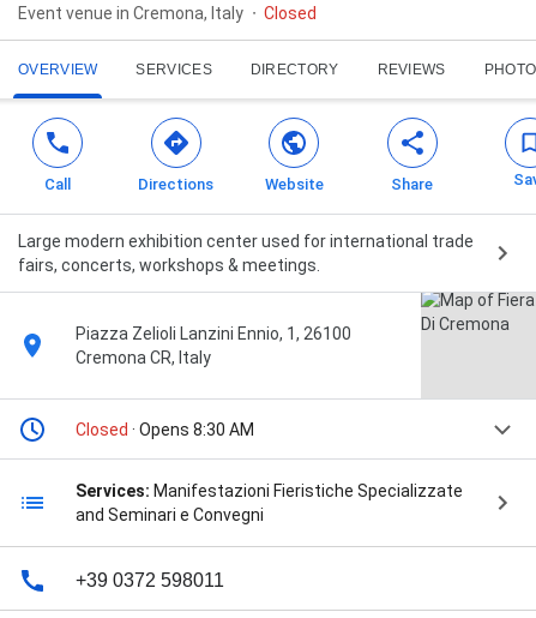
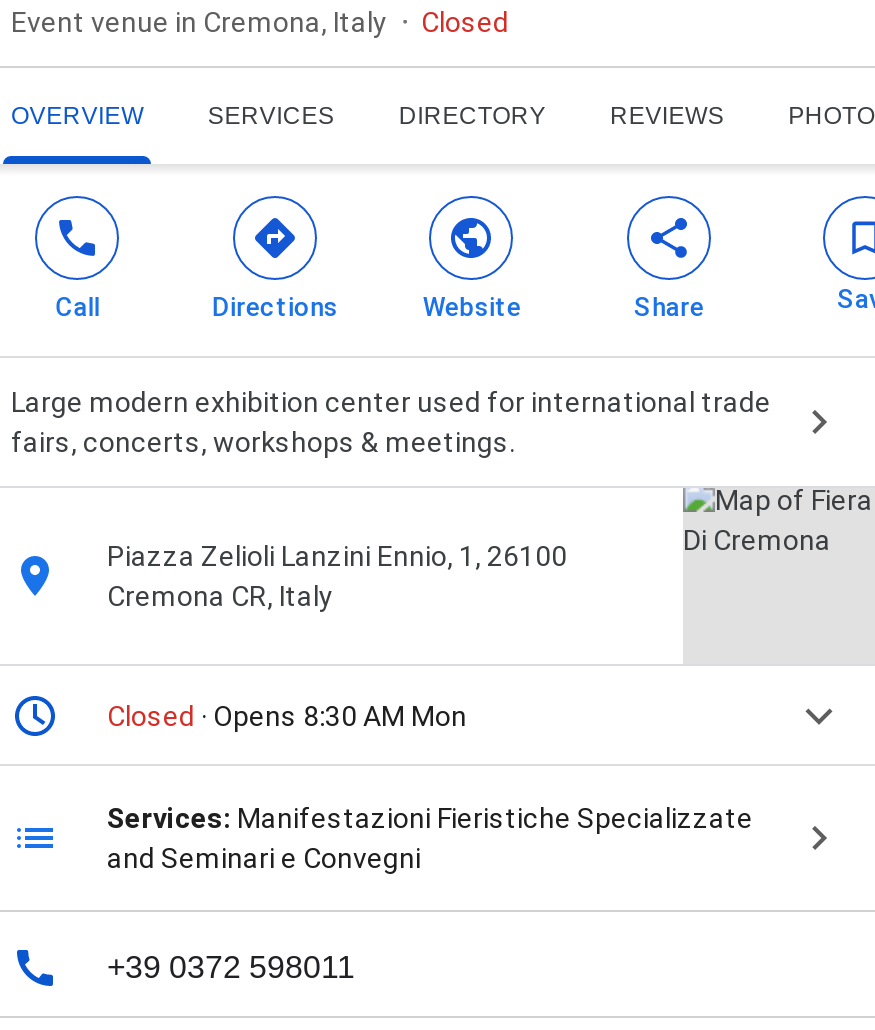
[76,420,254,439] Closed · Opens 8:30 AM -> [107,700,467,732] Closed · Opens 8:30 AM Mon

